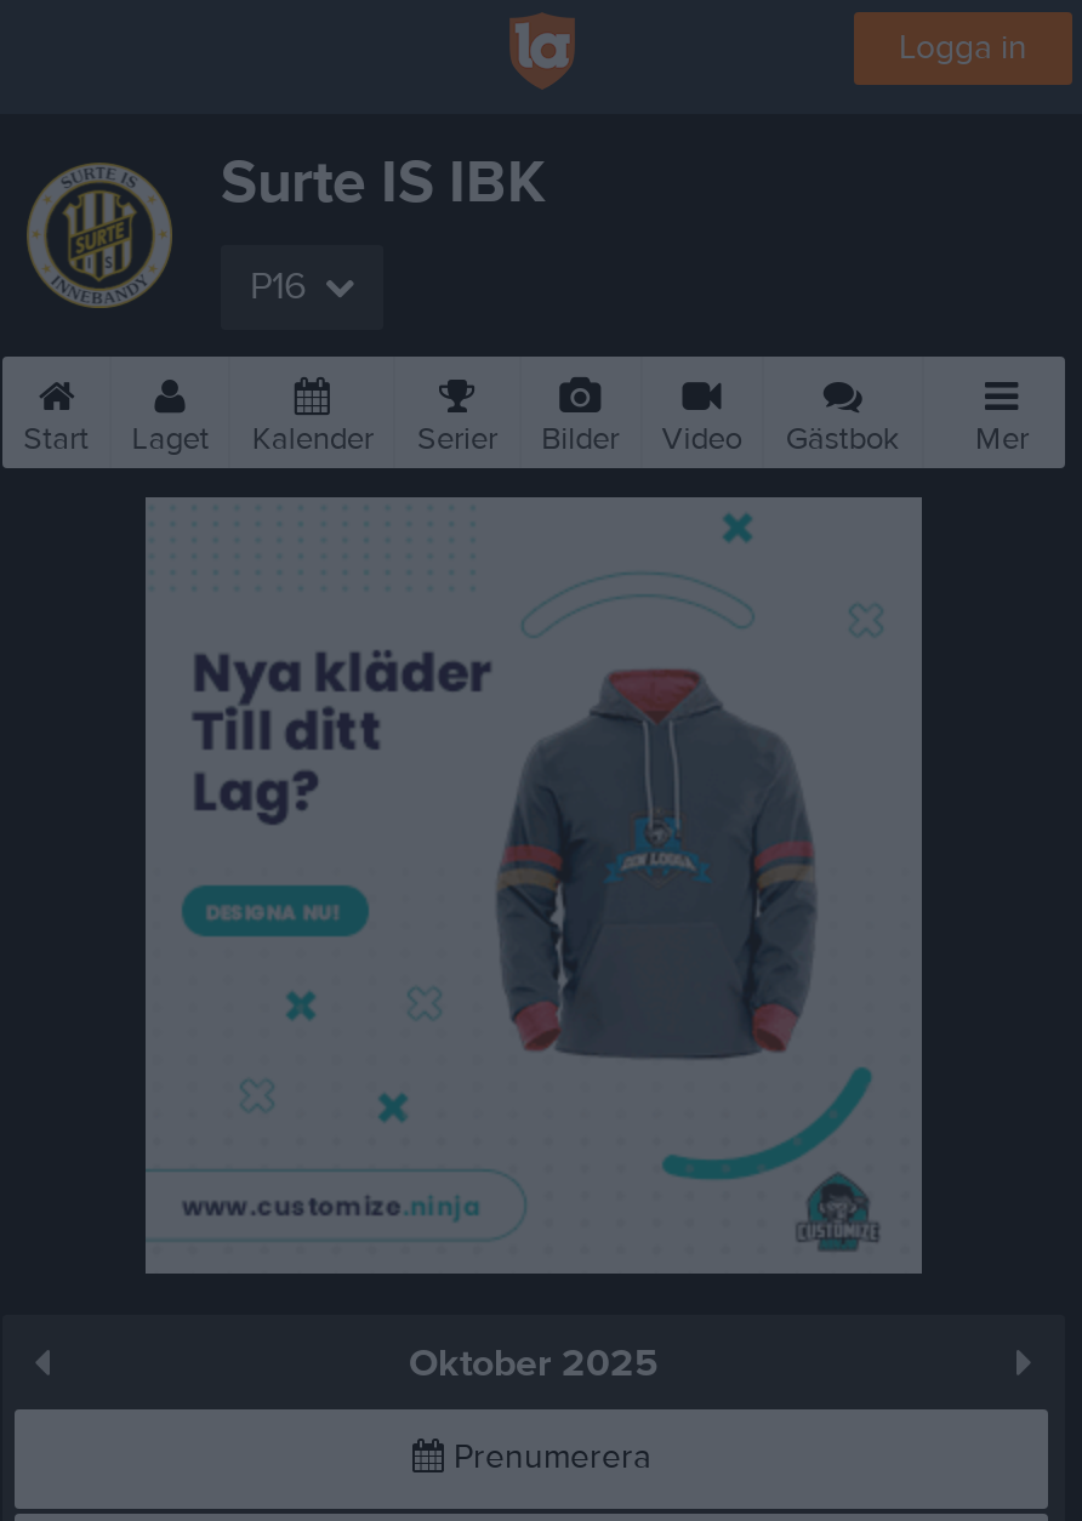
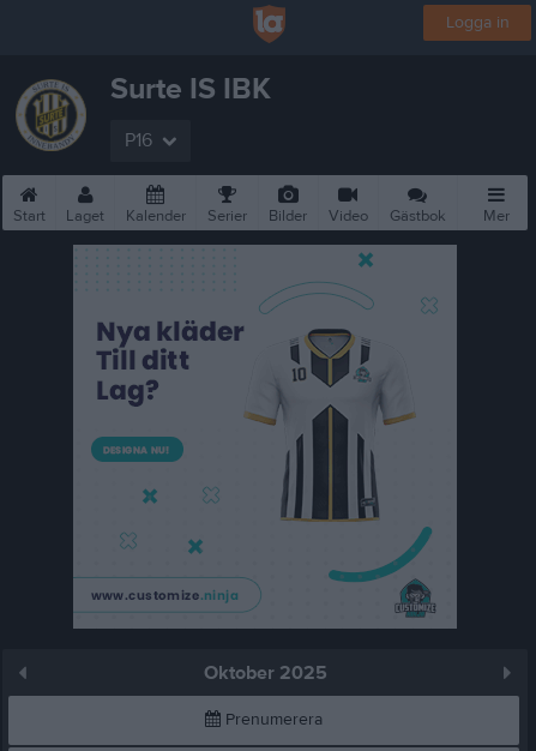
[492,670,837,1060] [image] -> [243,329,416,522] [image]

